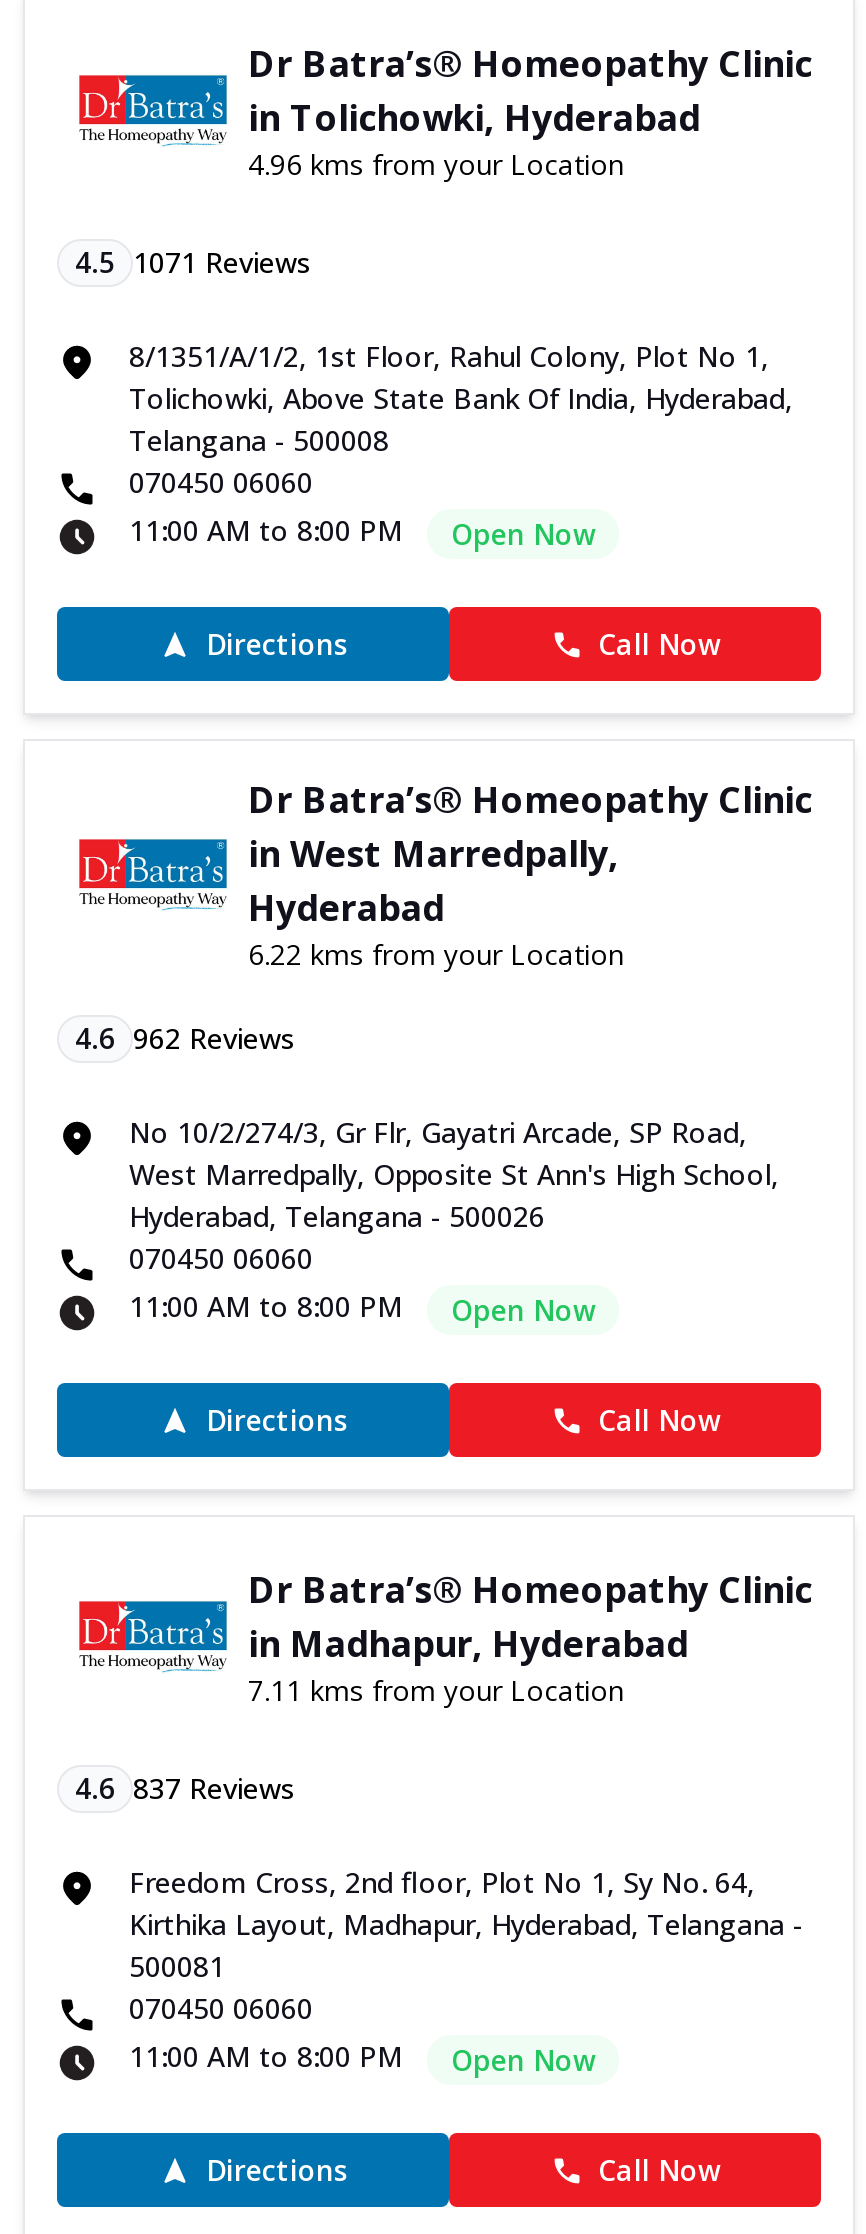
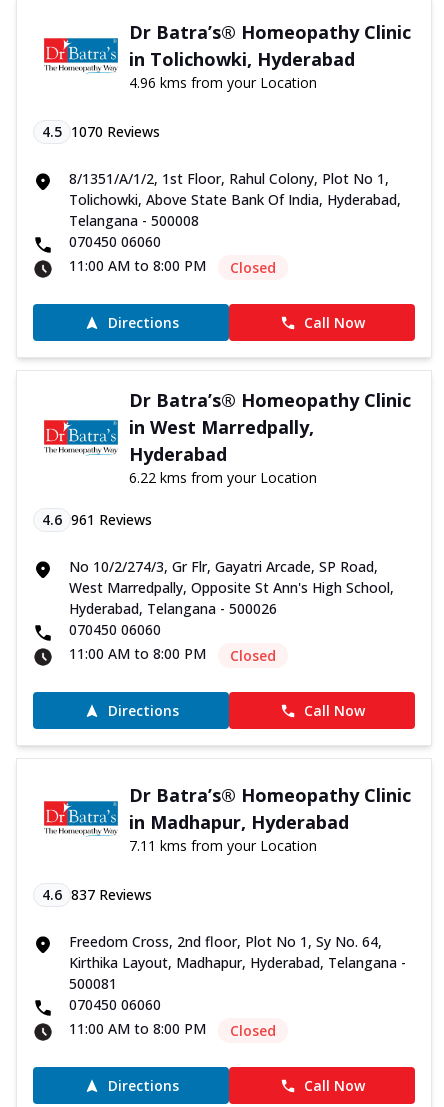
[75,244,311,282] 4.5 1071 Reviews -> [42,122,160,141] 4.5 1070 Reviews
[451,516,595,554] Open Now -> [230,258,276,277] Closed
[75,1020,295,1058] 4.6 962 Reviews -> [42,510,152,529] 4.6 961 Reviews
[451,1292,595,1330] Open Now -> [230,646,276,665] Closed
[451,2042,595,2080] Open Now -> [230,1021,276,1040] Closed

